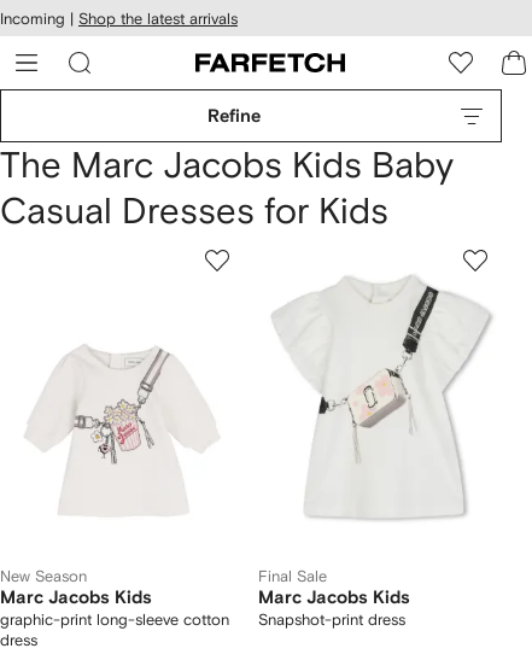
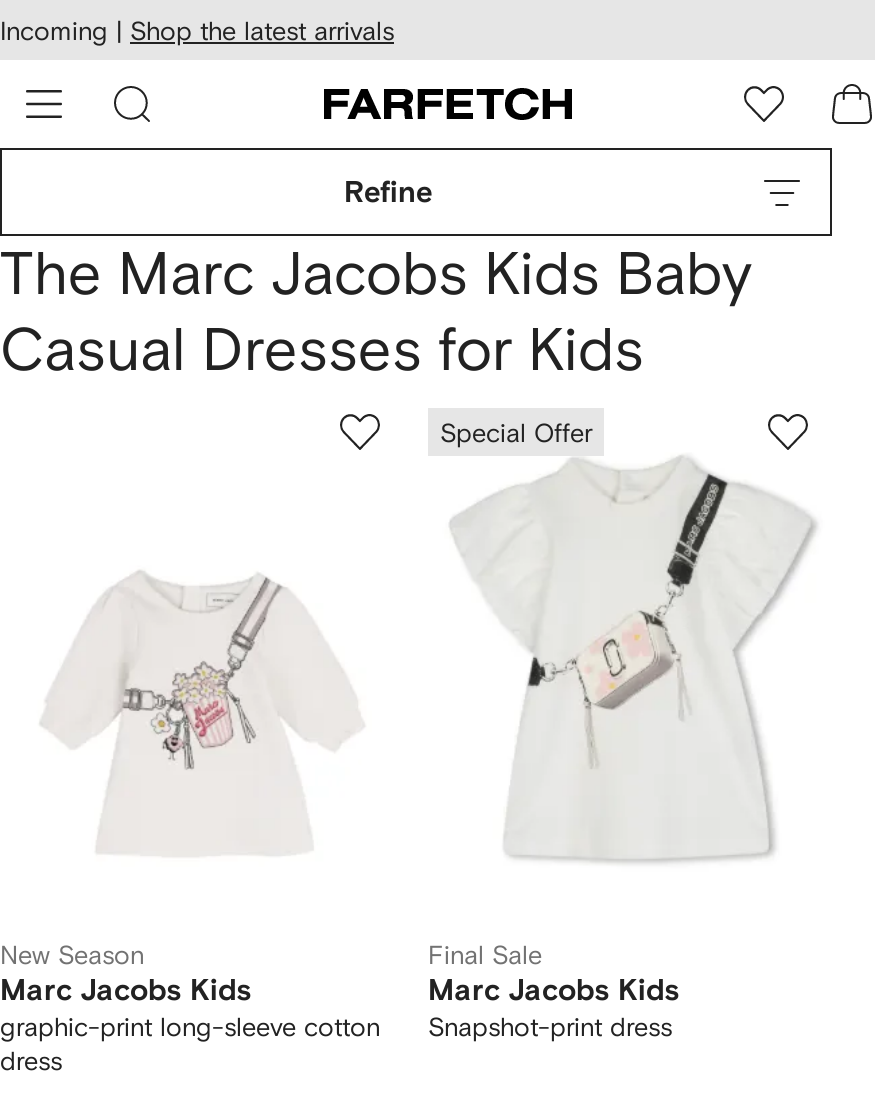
none -> [440,420,592,446] Special Offer

